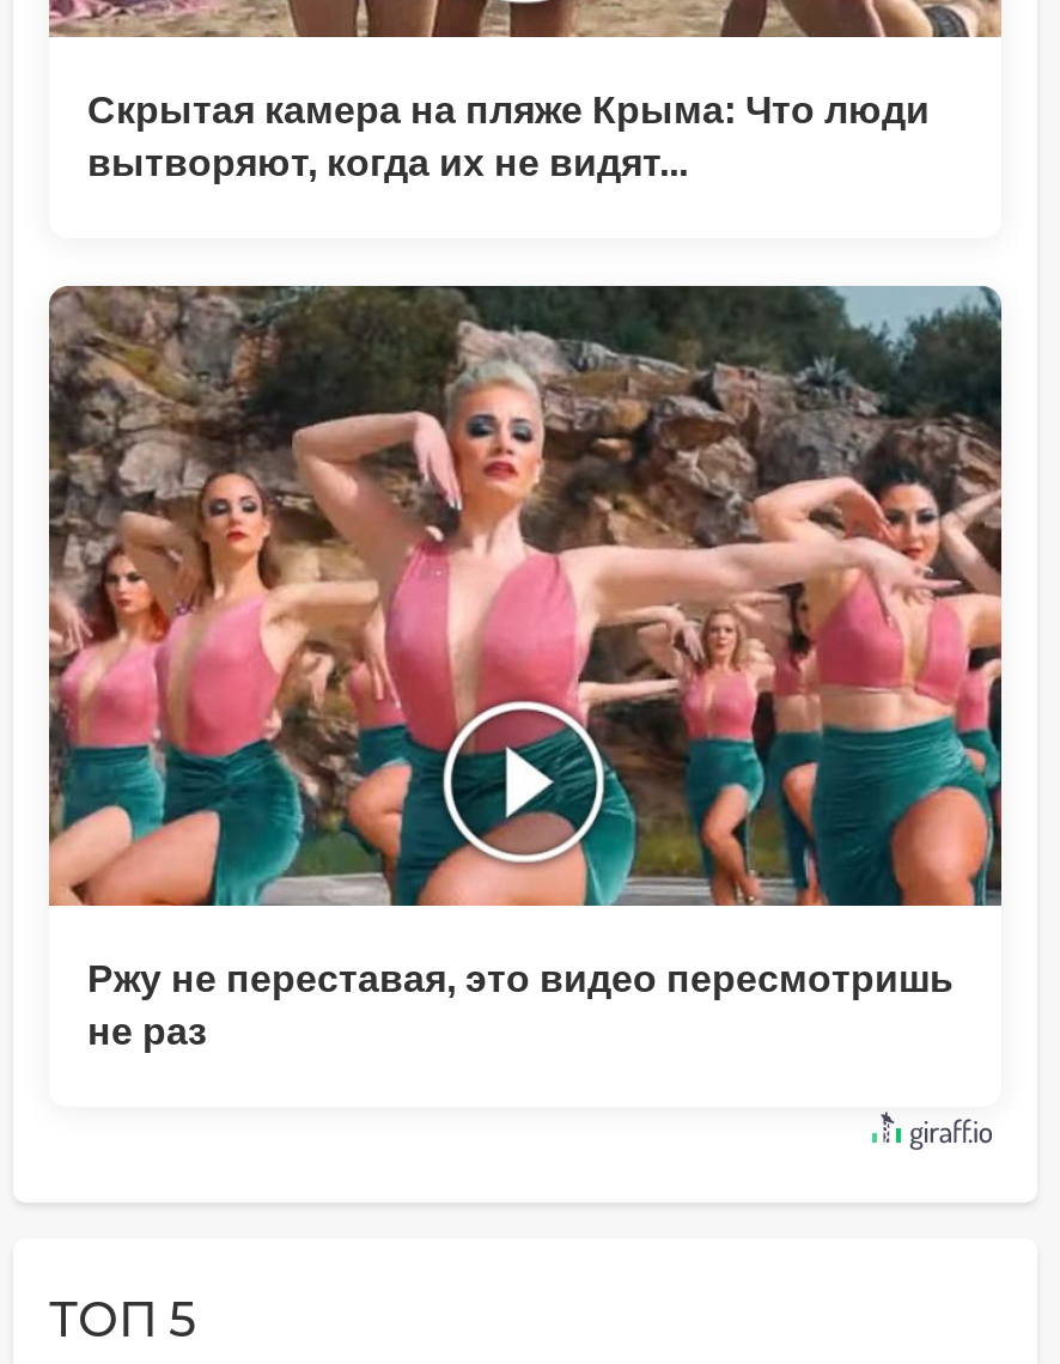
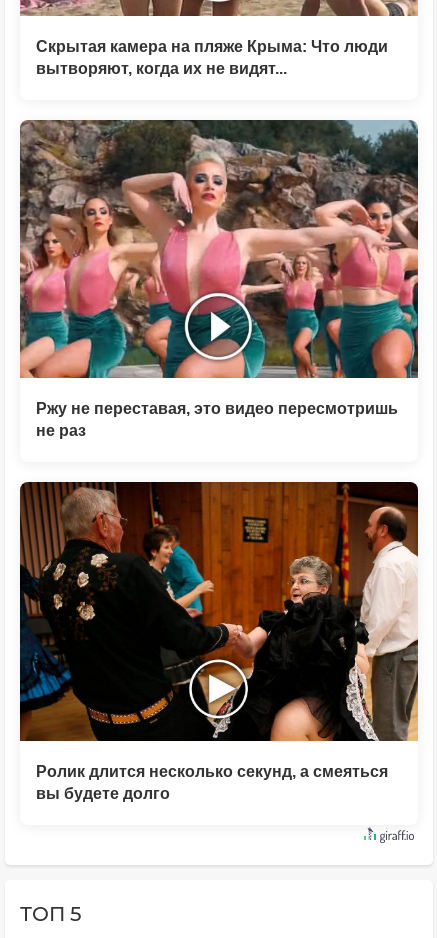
none -> [19,481,419,802] [image] | Ролик длится несколько секунд, а смеяться | вы будете долго

